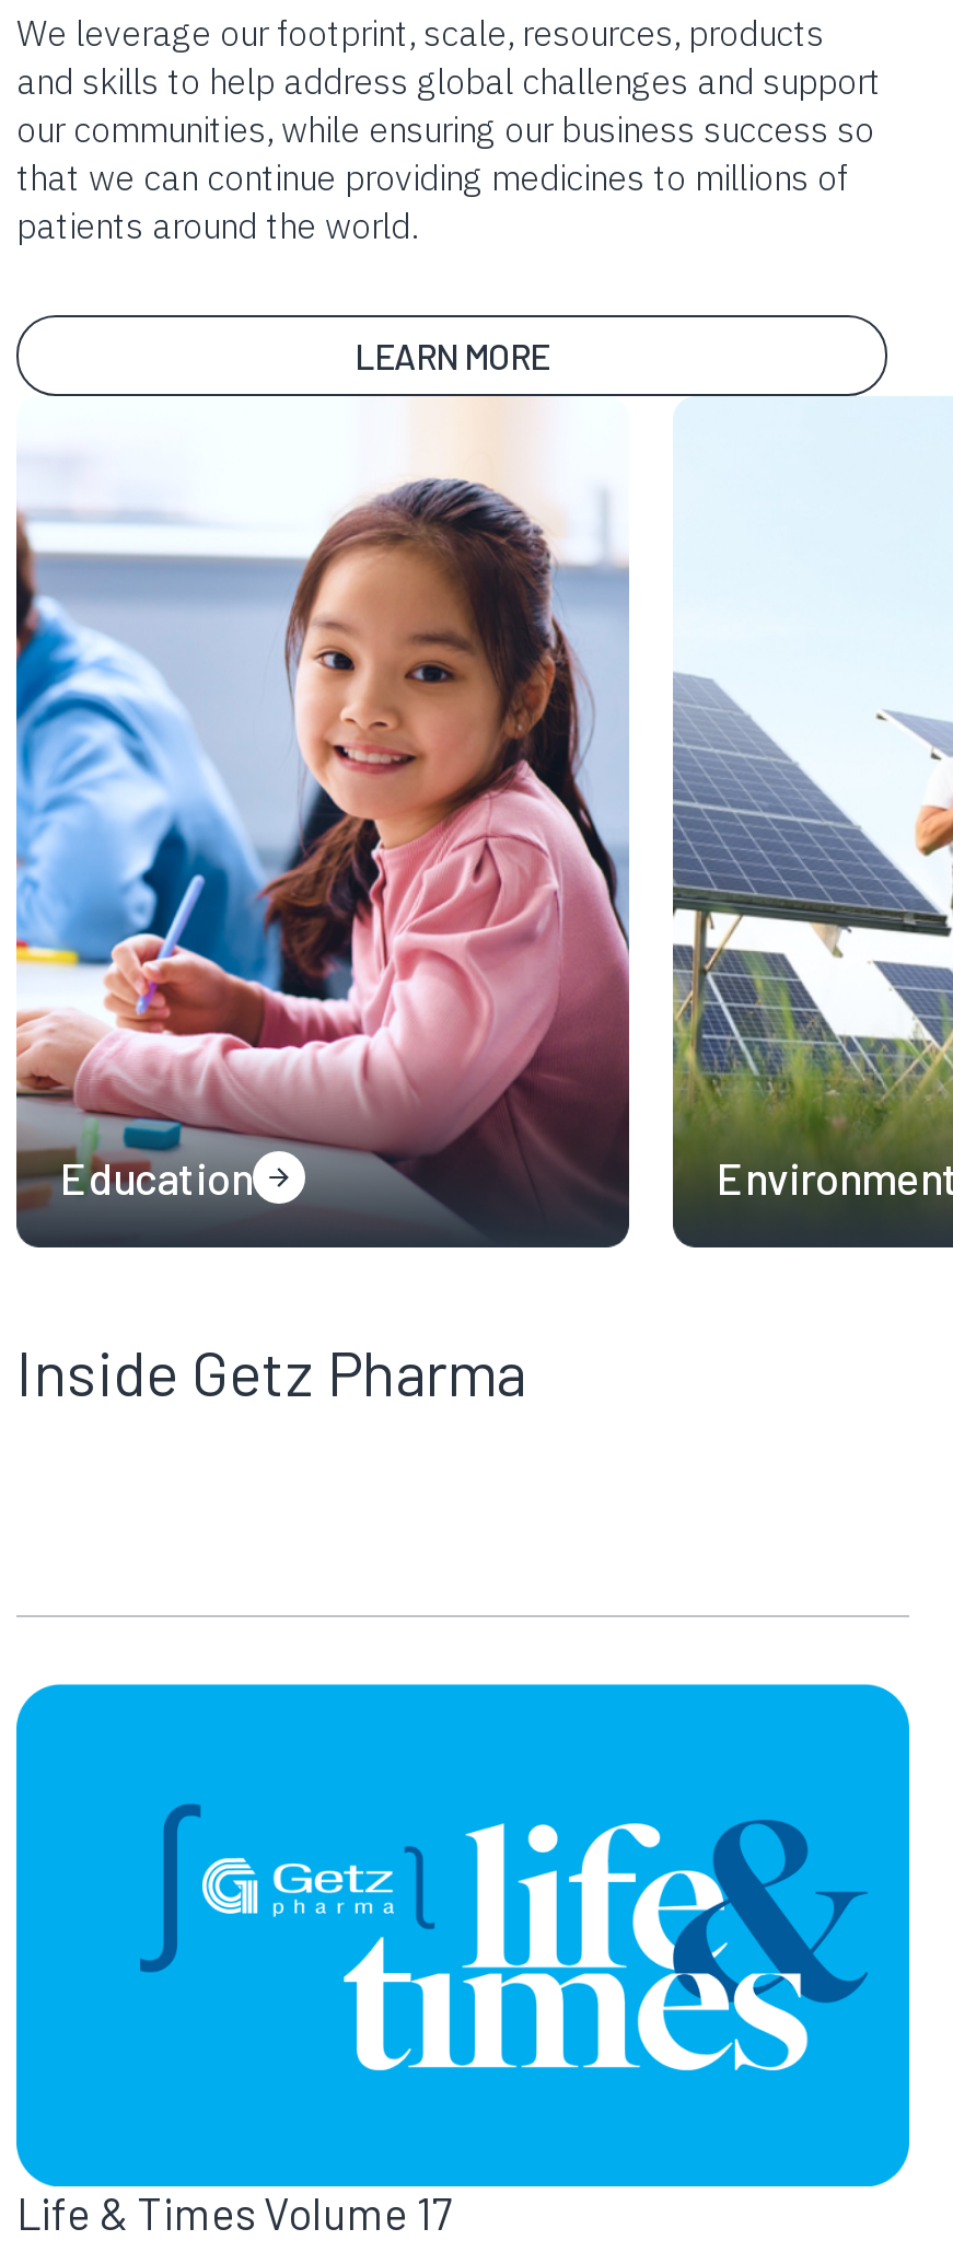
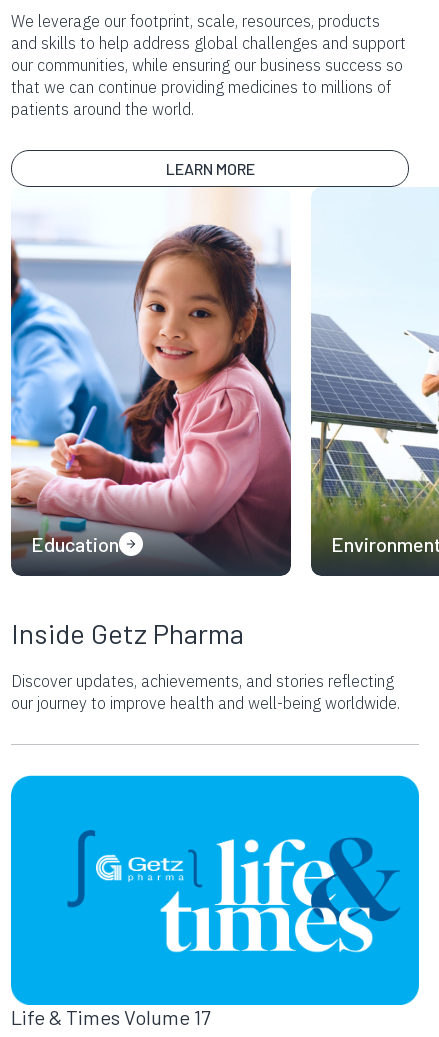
none -> [11,671,400,713] Discover updates, achievements, and stories reflecting | our journey to improve health and well-being worldwide.

